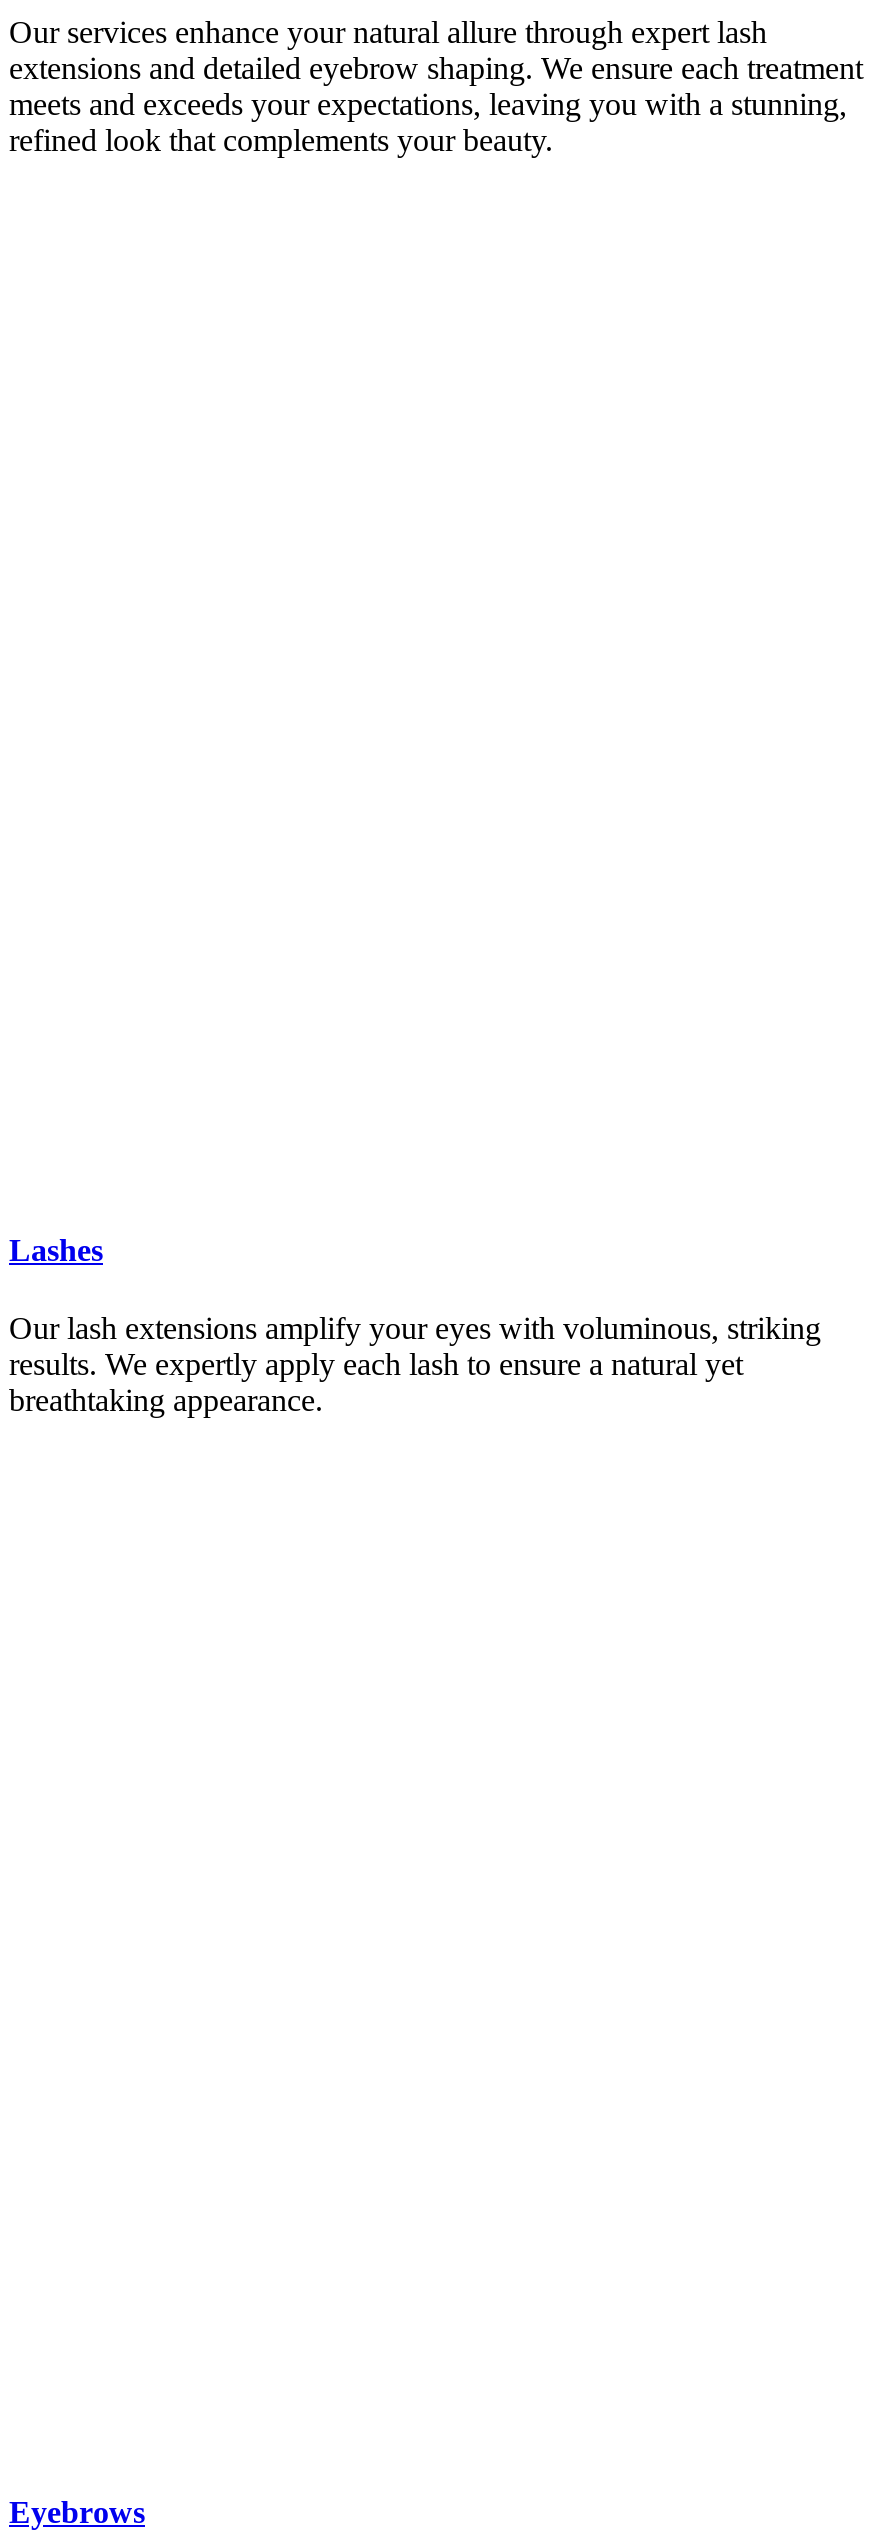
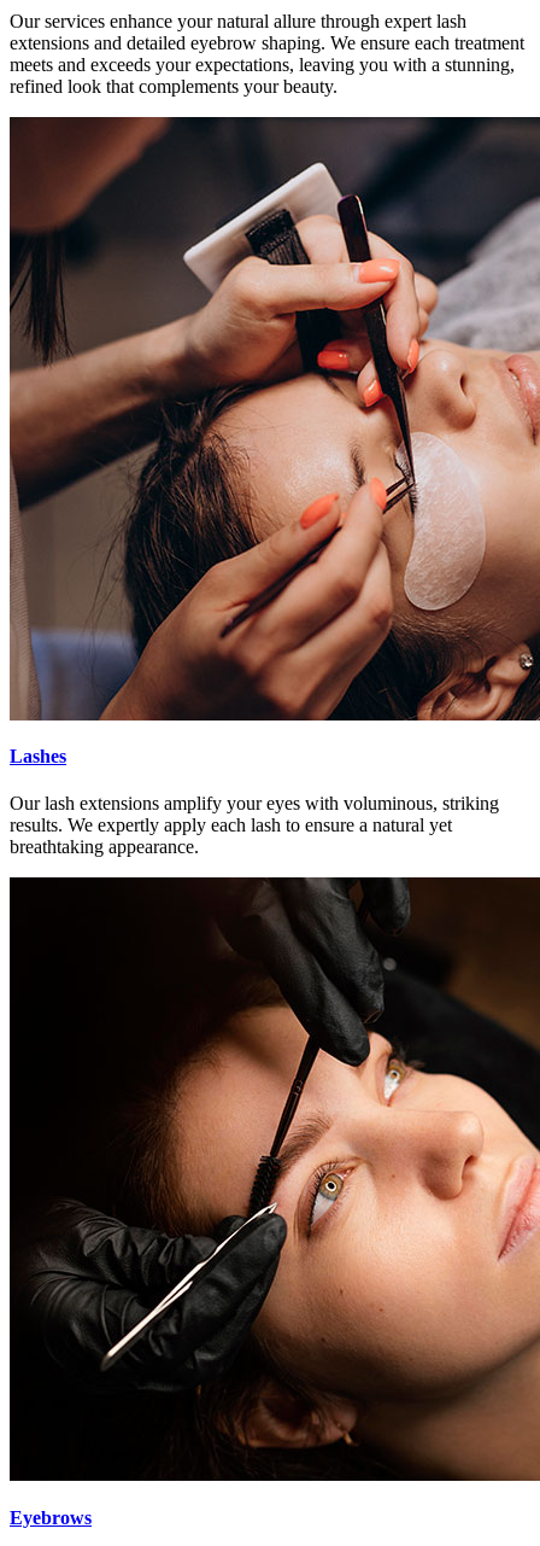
none -> [8,116,536,722] [image]
none -> [8,876,536,1482] [image]

